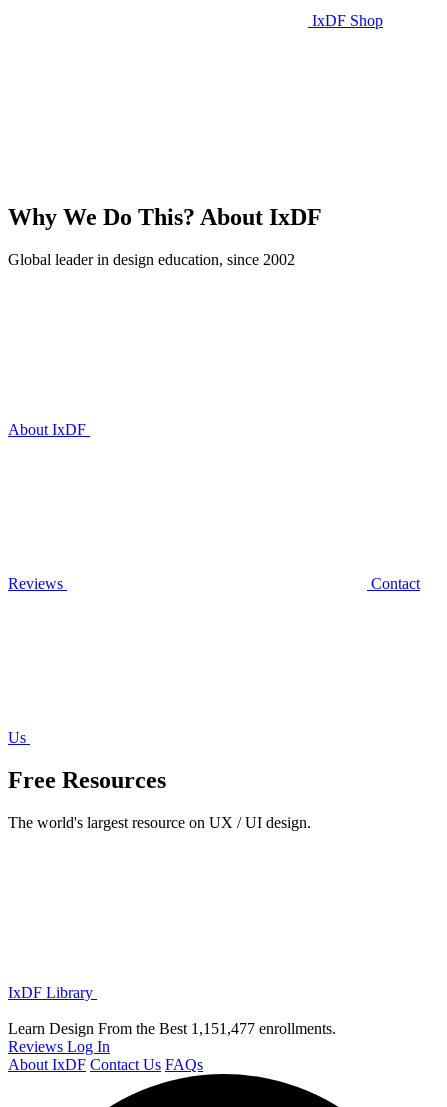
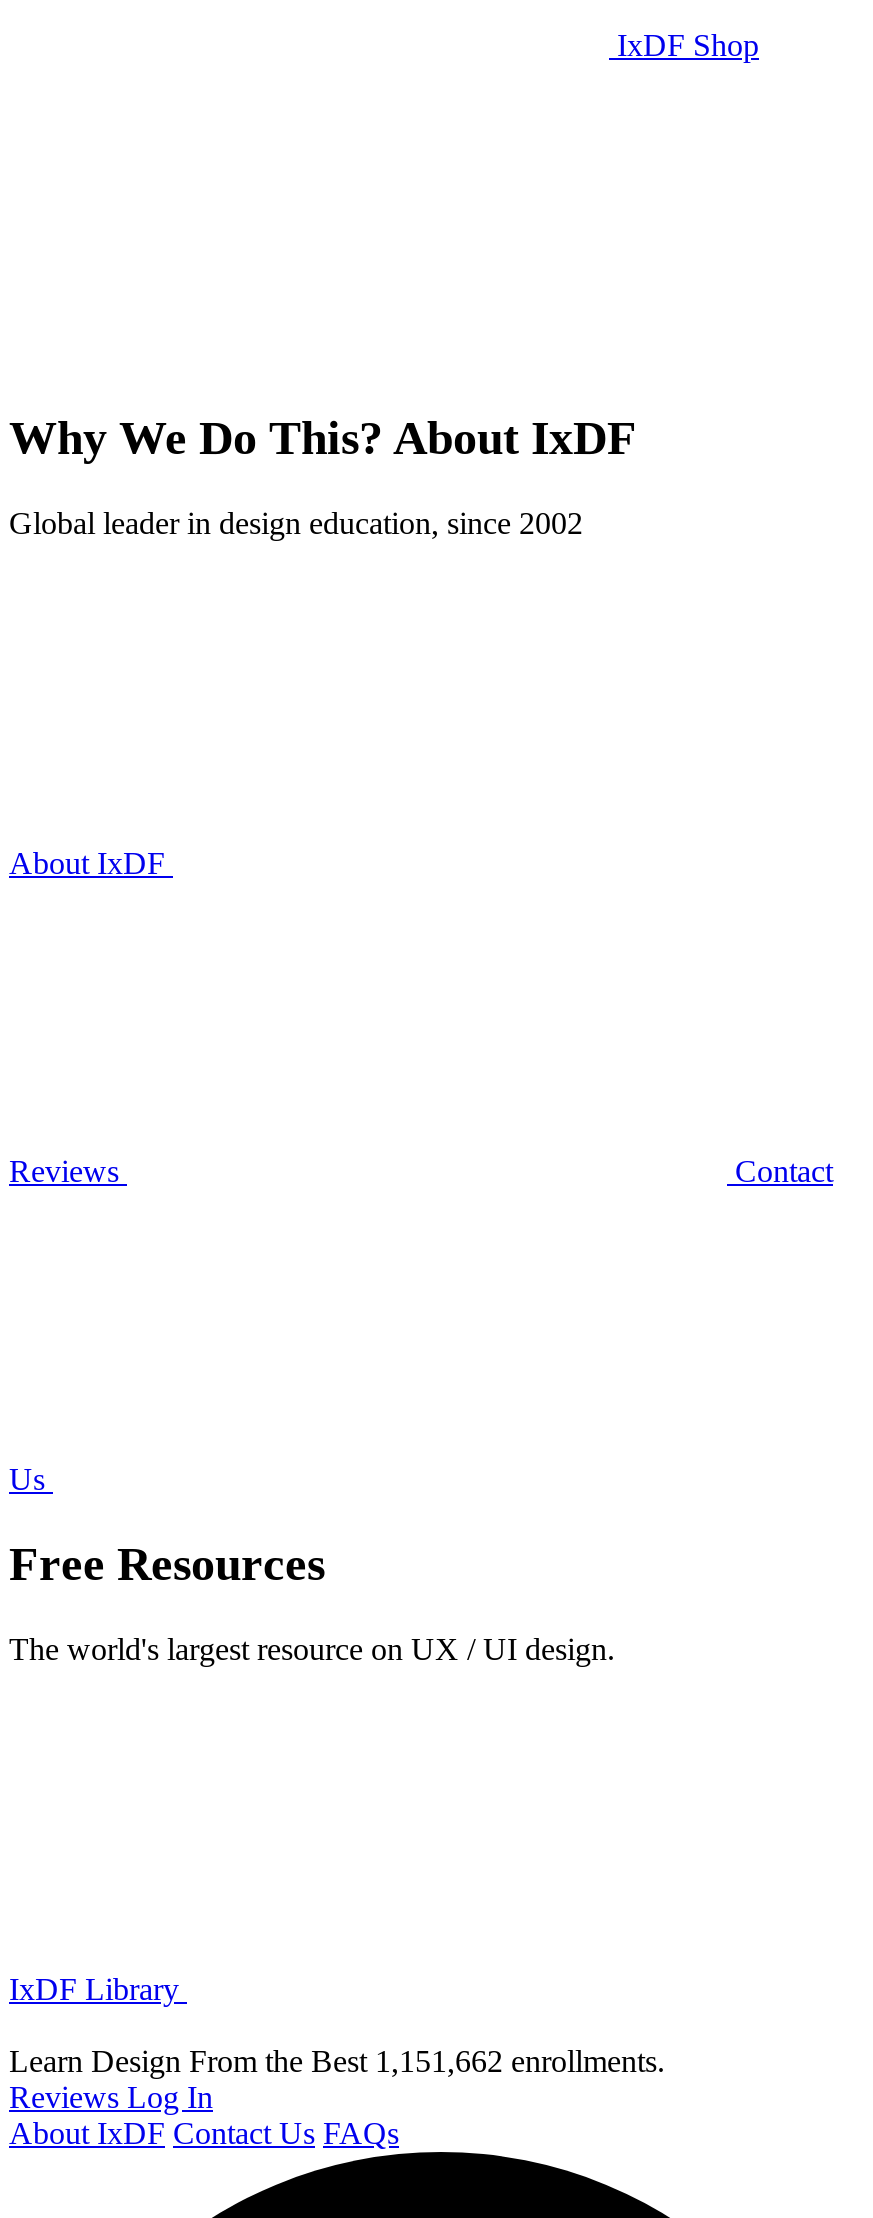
[8,1020,336,1037] Learn Design From the Best 1,151,477 enrollments. -> [9,2043,665,2077] Learn Design From the Best 1,151,662 enrollments.

